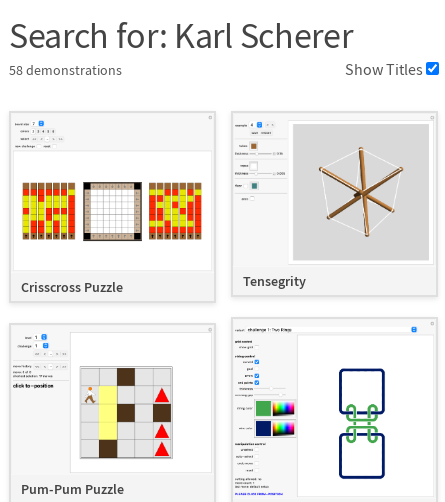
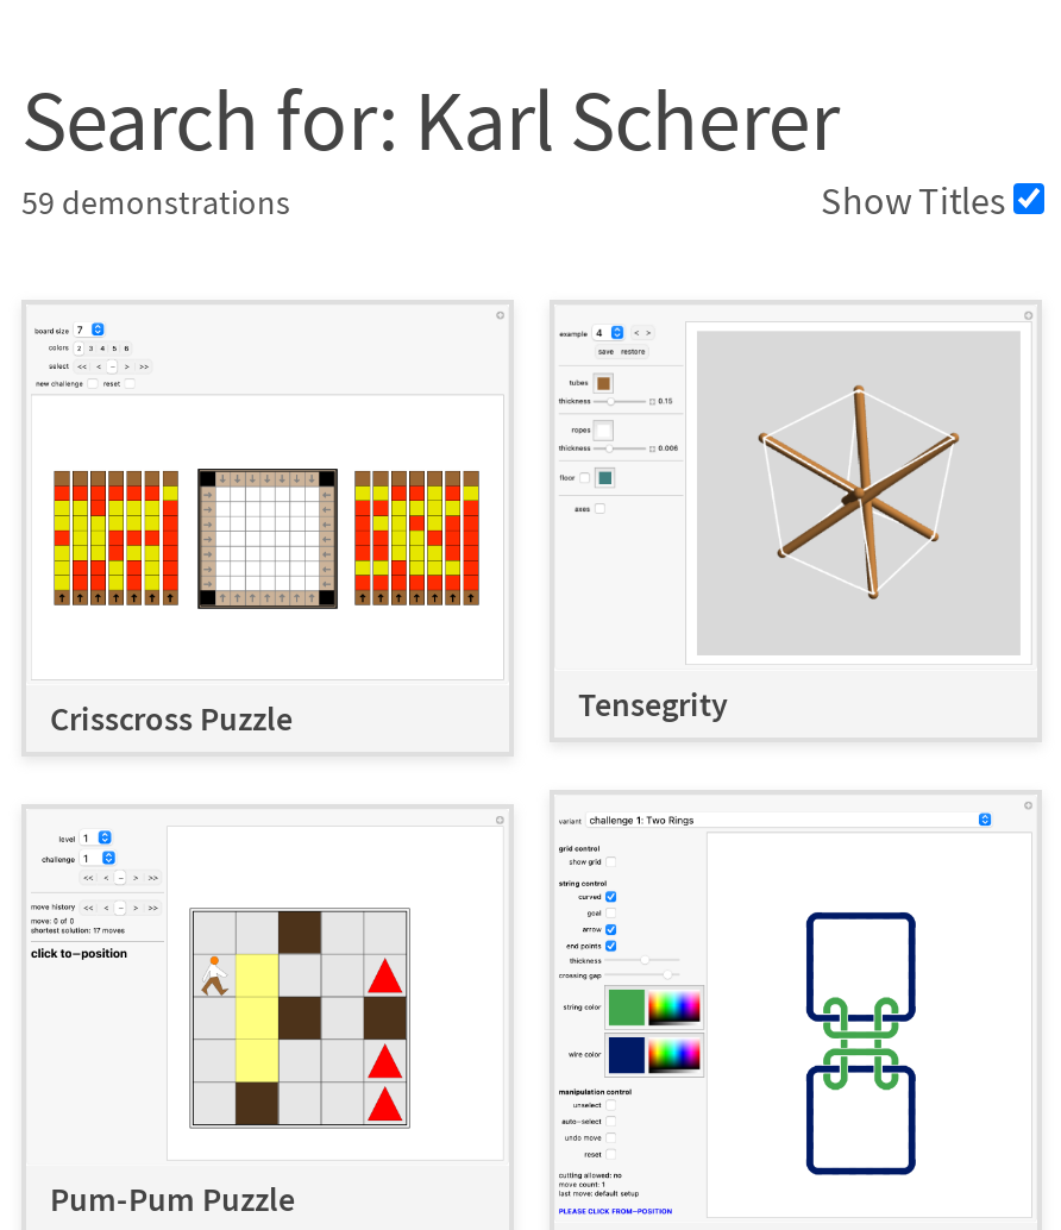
[9,61,122,79] 58 demonstrations -> [21,181,290,224] 59 demonstrations

